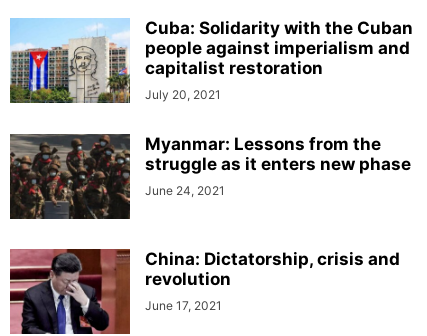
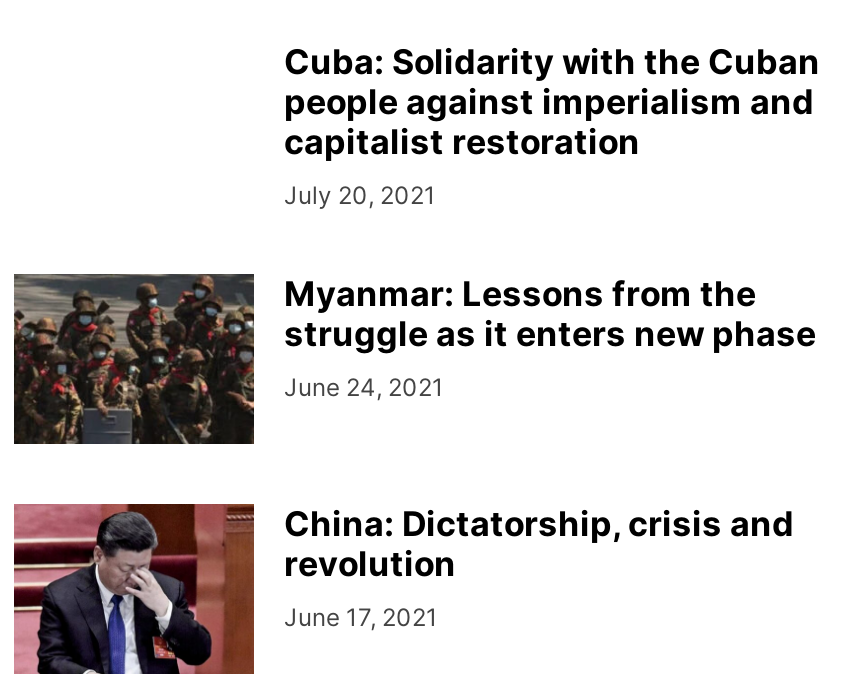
[9,17,131,104] [image] -> none

